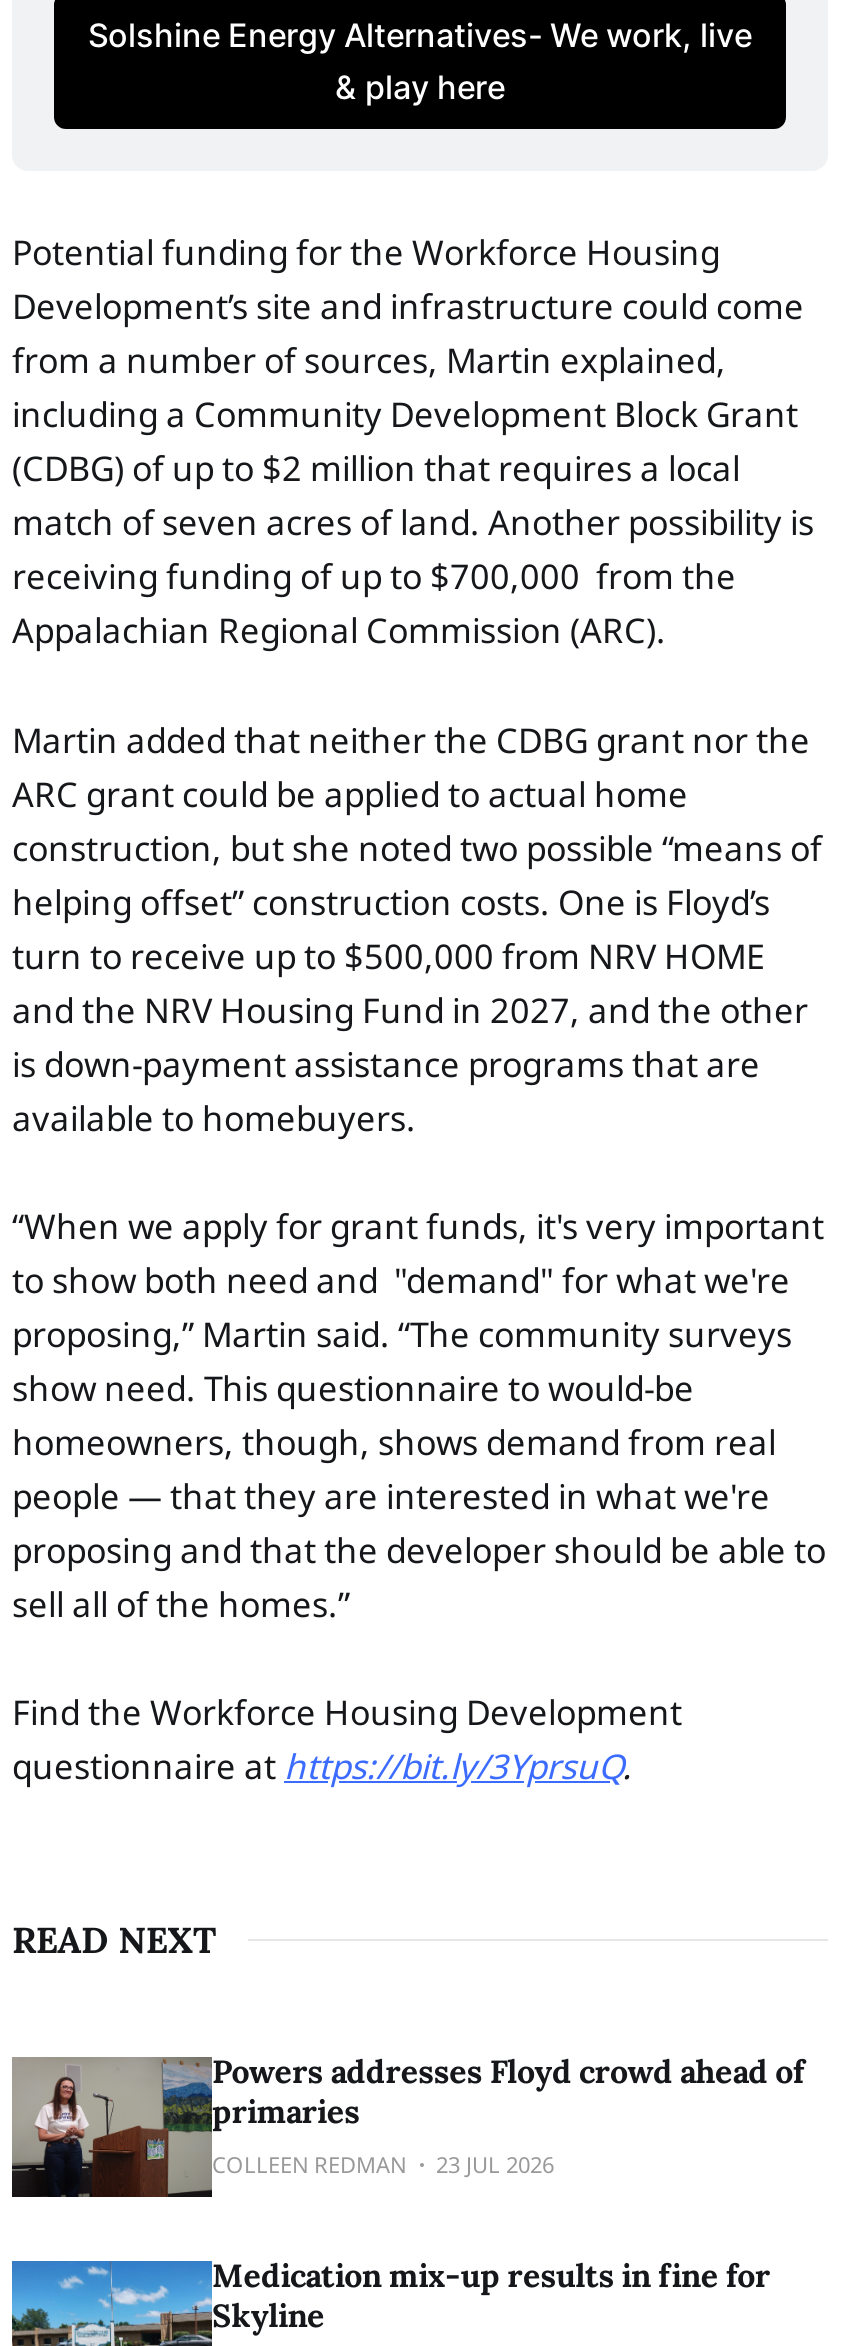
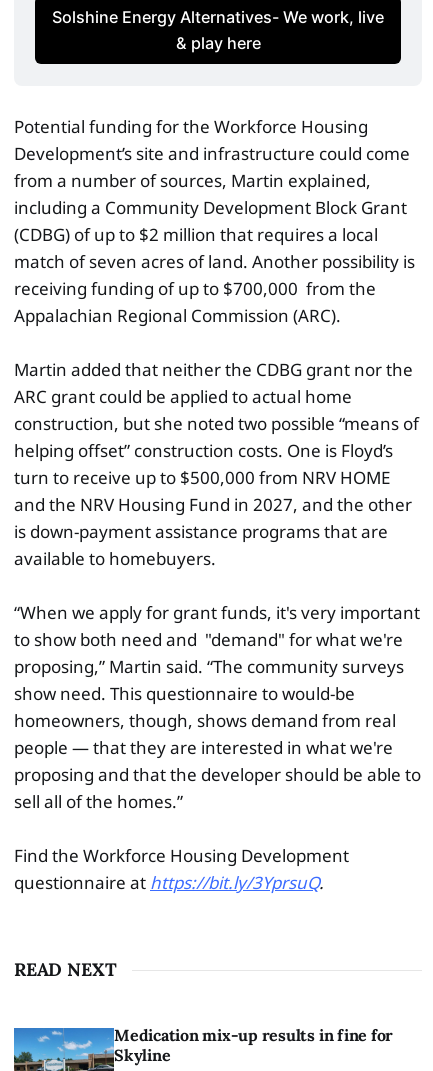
[12,2050,804,2200] [image] | Powers addresses Floyd crowd ahead of | primaries | COLLEEN REDMAN | 23 JUL 2026 -> none

